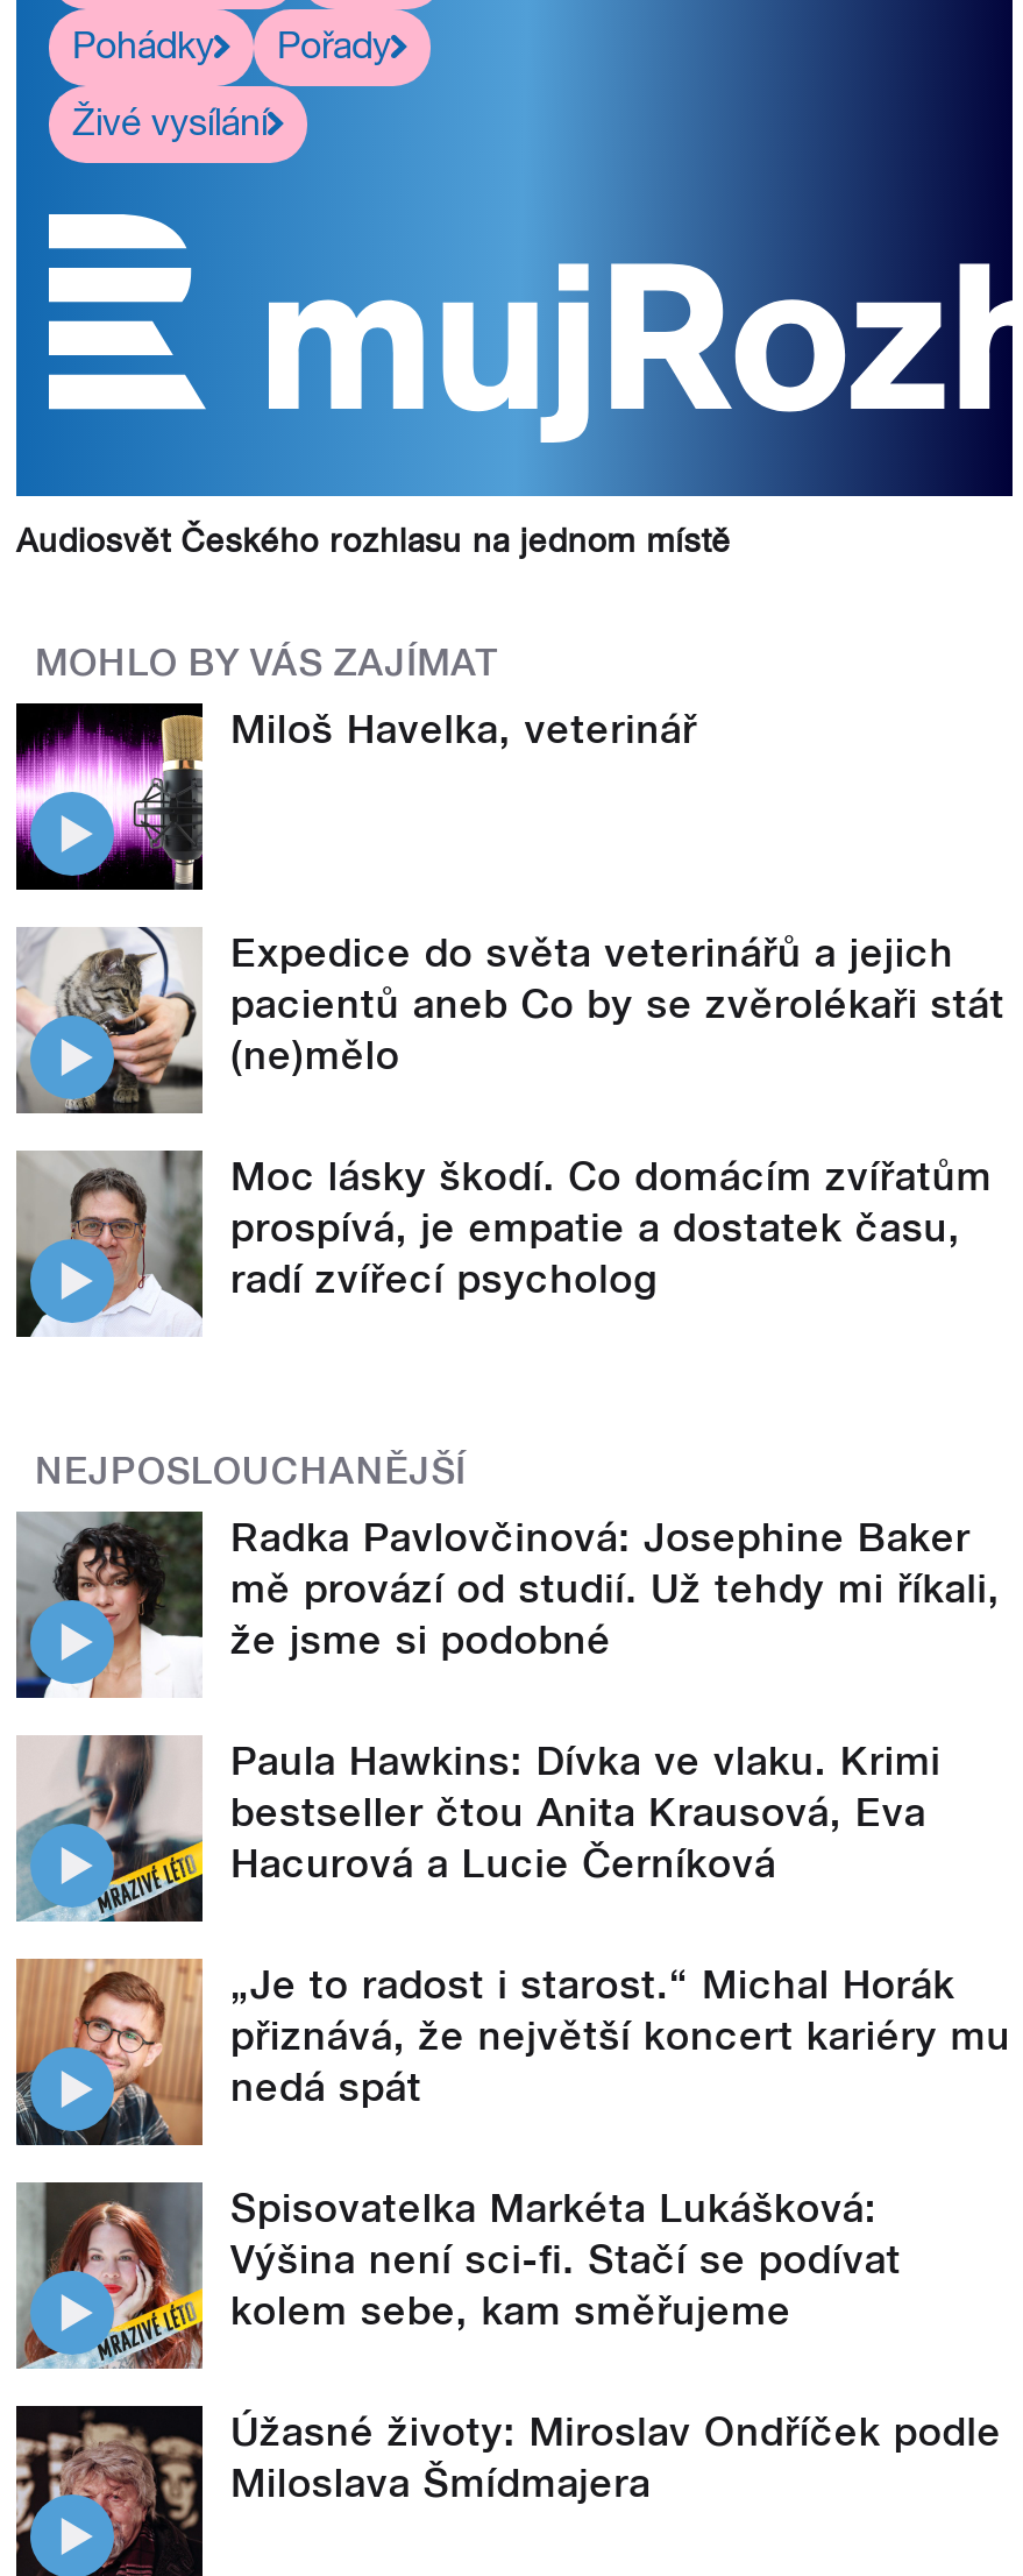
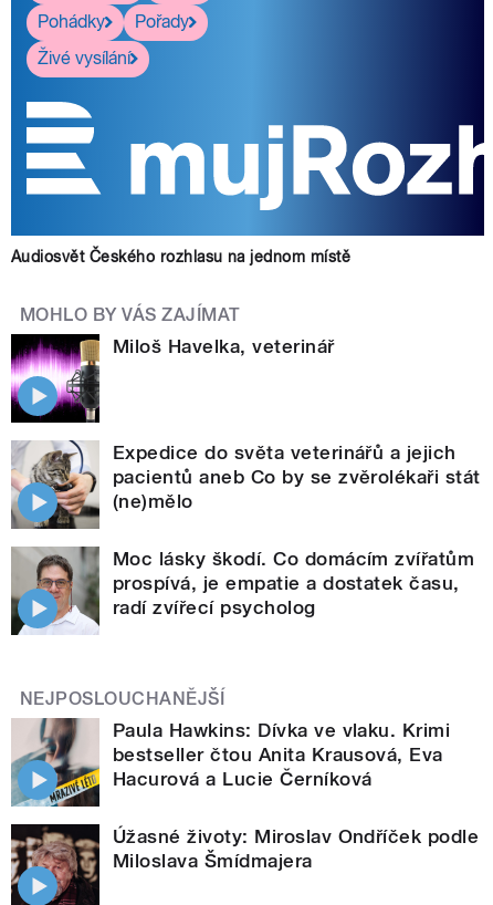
[16,1509,1000,1700] [image] | Radka Pavlovčinová: Josephine Baker | mě provází od studií. Už tehdy mi říkali, | že jsme si podobné -> none
[14,1956,1011,2334] [image] | „Je to radost i starost.“ Michal Horák | přiznává, že největší koncert kariéry mu | nedá spát | Spisovatelka Markéta Lukášková: | Výšina není sci-fi. Stačí se podívat | kolem sebe, kam směřujeme -> none
[19,2180,205,2371] [image] -> none

